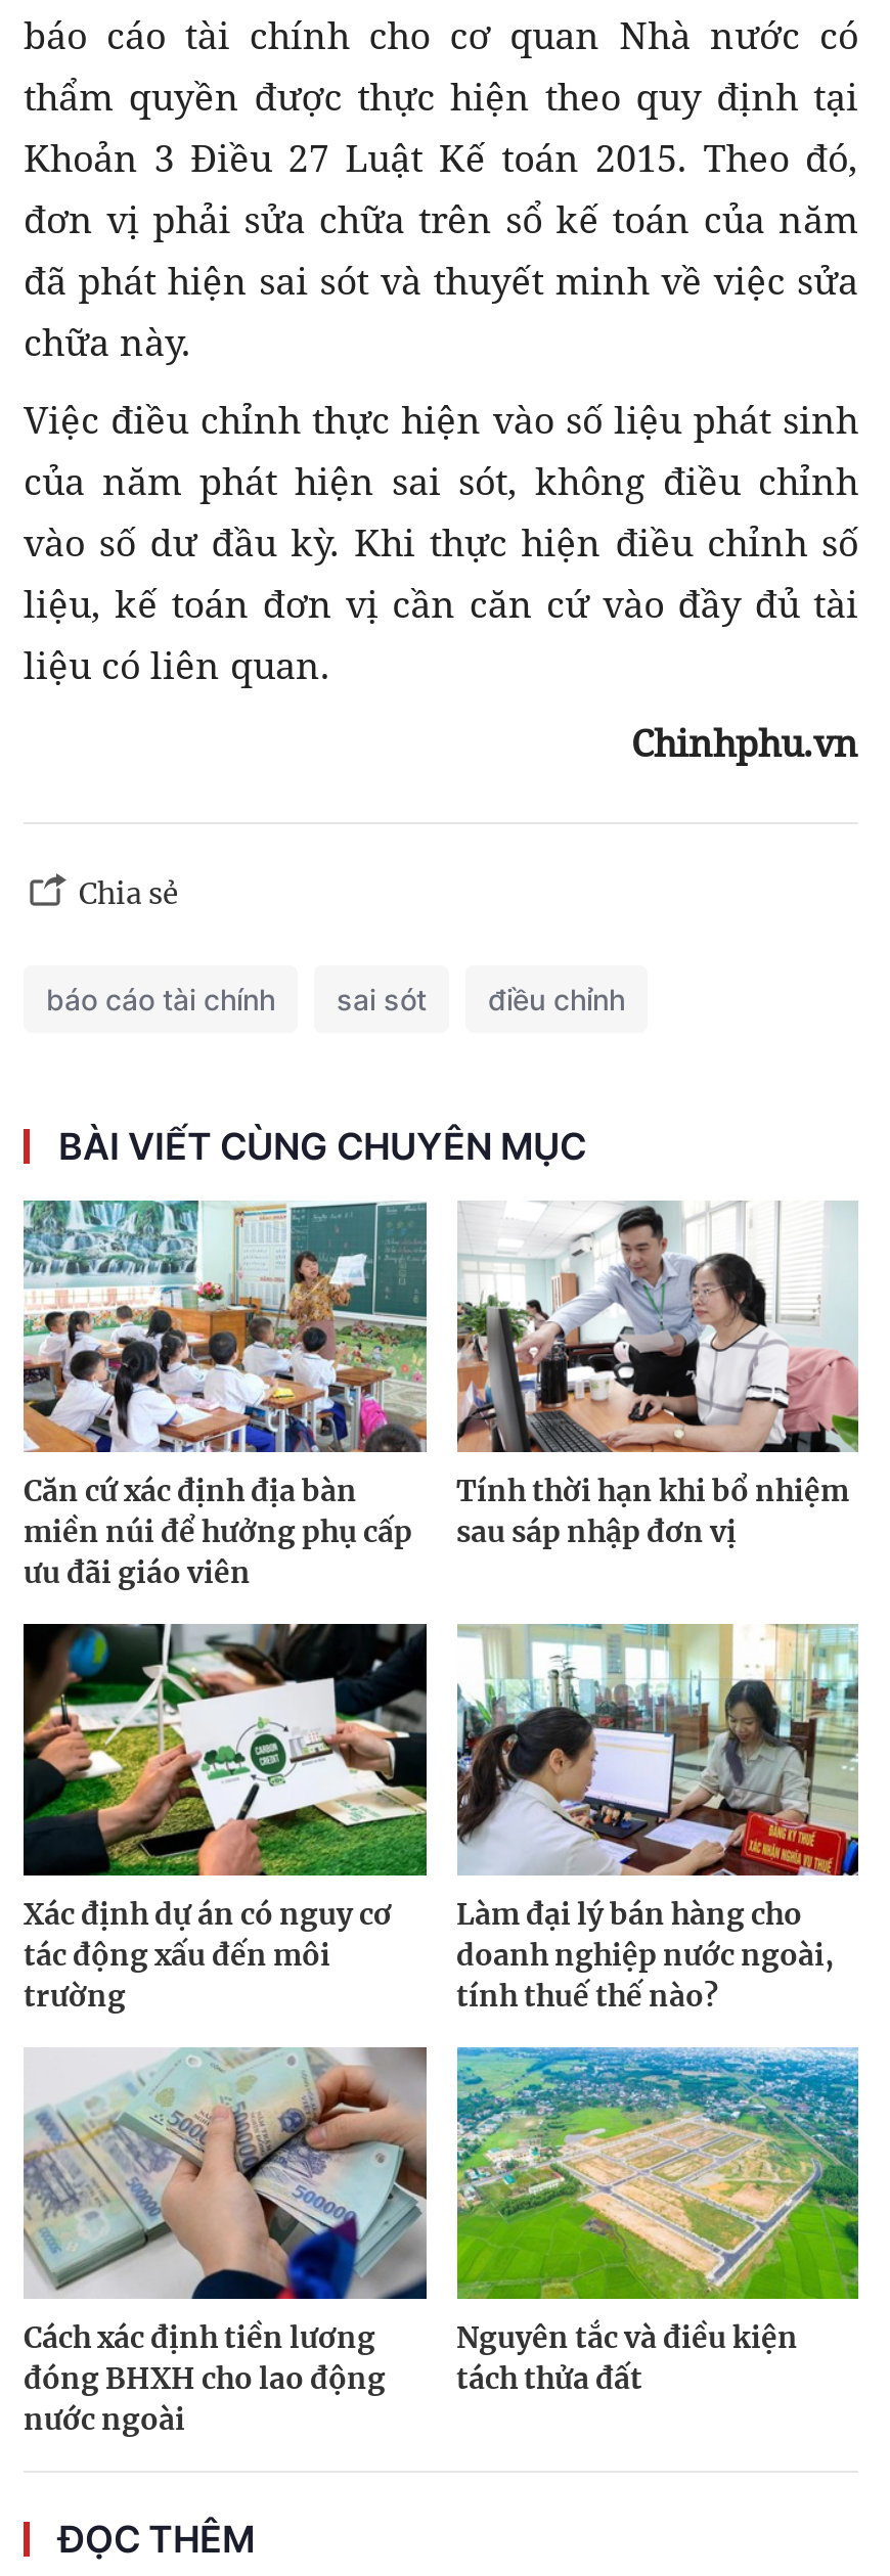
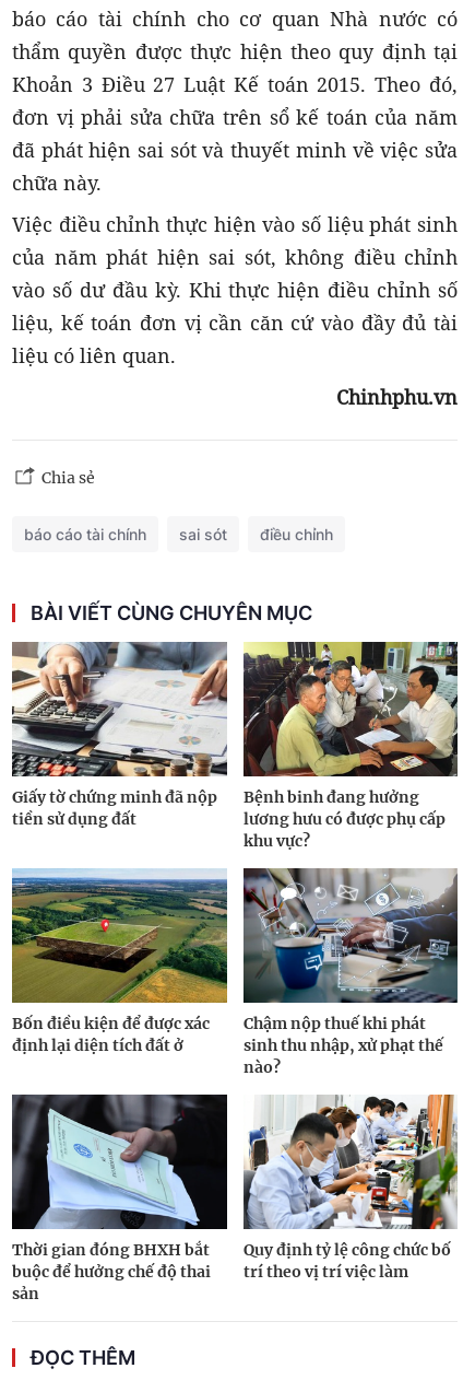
[21,1199,429,1591] [image] | Căn cứ xác định địa bàn | miền núi để hưởng phụ cấp | ưu đãi giáo viên -> [11,641,228,829] [image] | Giấy tờ chứng minh đã nộp | tiền sử dụng đất
[455,1201,858,1550] [image] | Tính thời hạn khi bổ nhiệm | sau sáp nhập đơn vị -> [242,641,459,851] [image] | Bệnh binh đang hưởng | lương hưu có được phụ cấp | khu vực?
[21,1622,429,2014] [image] | Xác định dự án có nguy cơ | tác động xấu đến môi | trường -> [11,868,228,1055] [image] | Bốn điều kiện để được xác | định lại diện tích đất ở
[456,1624,860,2014] [image] | Làm đại lý bán hàng cho | doanh nghiệp nước ngoài, | tính thuế thế nào? -> [242,868,459,1077] [image] | Chậm nộp thuế khi phát | sinh thu nhập, xử phạt thế | nào?
[24,2045,429,2437] [image] | Cách xác định tiền lương | đóng BHXH cho lao động | nước ngoài -> [11,1094,228,1303] [image] | Thời gian đóng BHXH bắt | buộc để hưởng chế độ thai | sản
[455,2045,860,2396] [image] | Nguyên tắc và điều kiện | tách thửa đất -> [242,1094,459,1281] [image] | Quy định tỷ lệ công chức bố | trí theo vị trí việc làm

